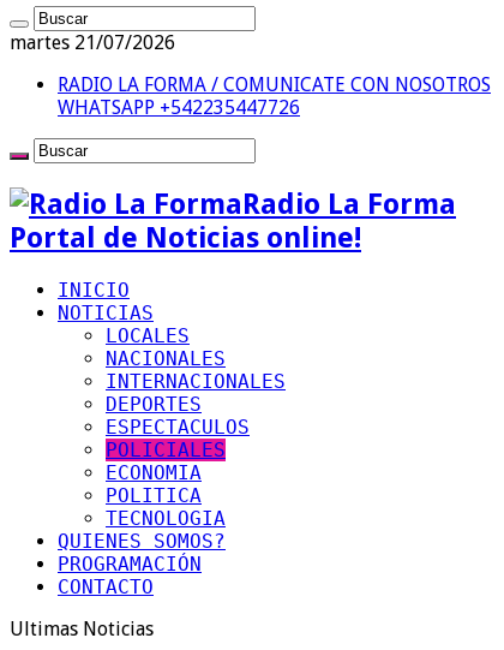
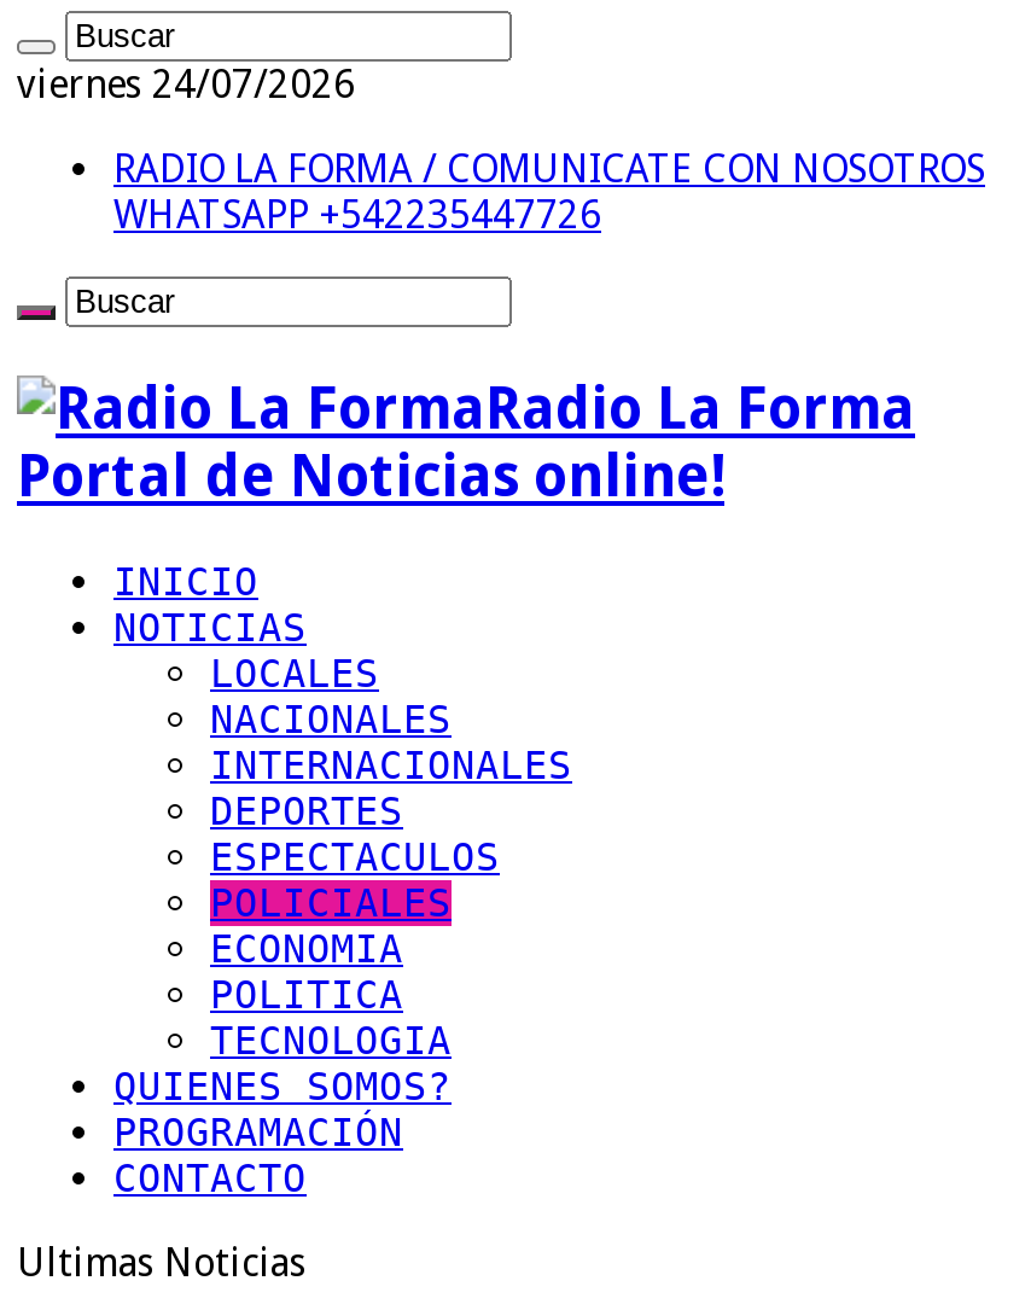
[10,31,175,54] martes 21/07/2026 -> [17,62,355,107] viernes 24/07/2026

